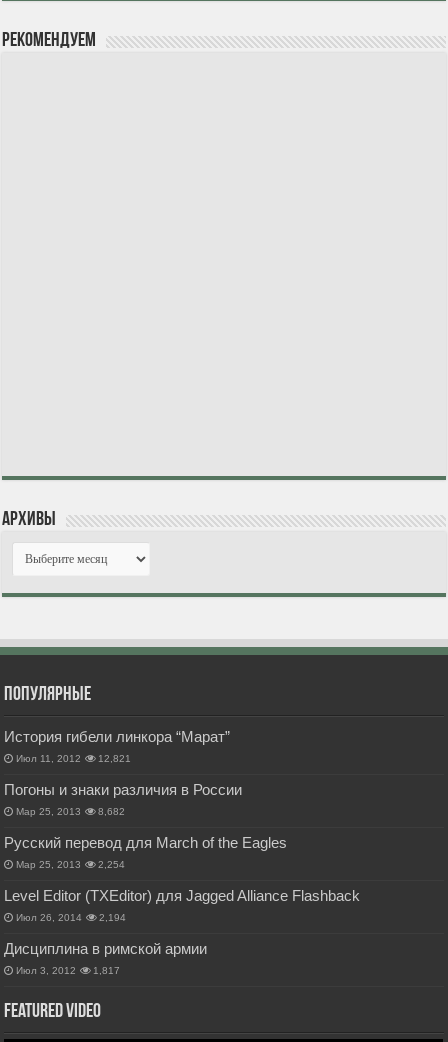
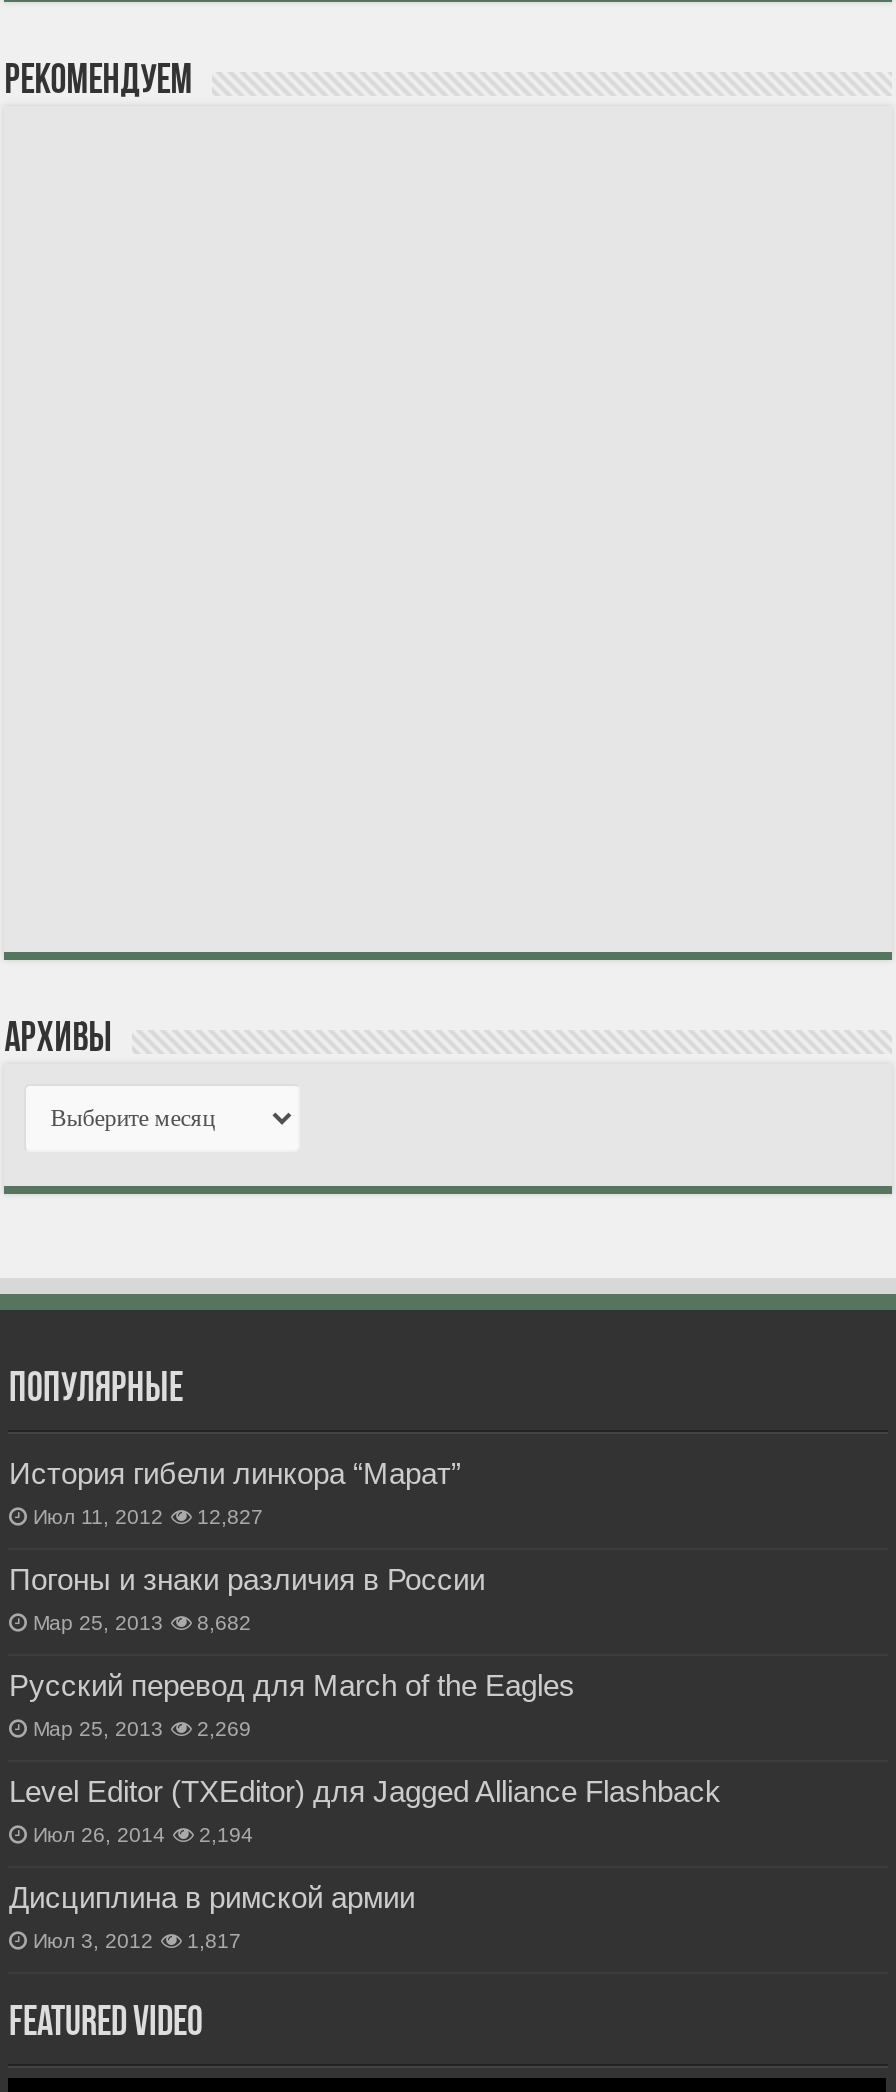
[16,753,131,764] Июл 11, 2012 12,821 -> [33,1505,263,1527] Июл 11, 2012 12,827
[16,859,125,870] Мар 25, 2013 2,254 -> [33,1717,251,1739] Мар 25, 2013 2,269

